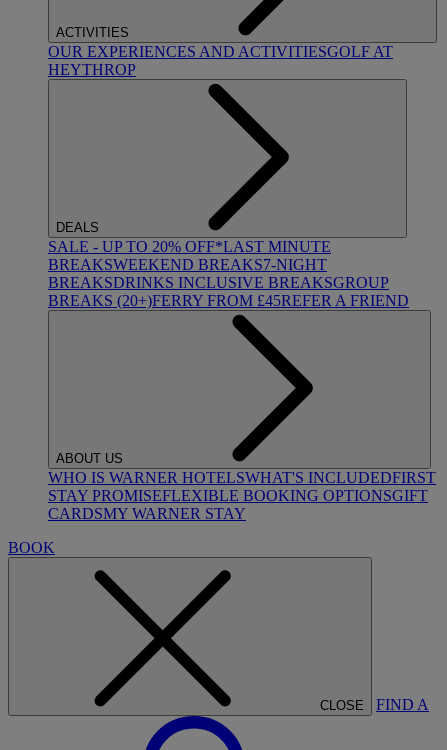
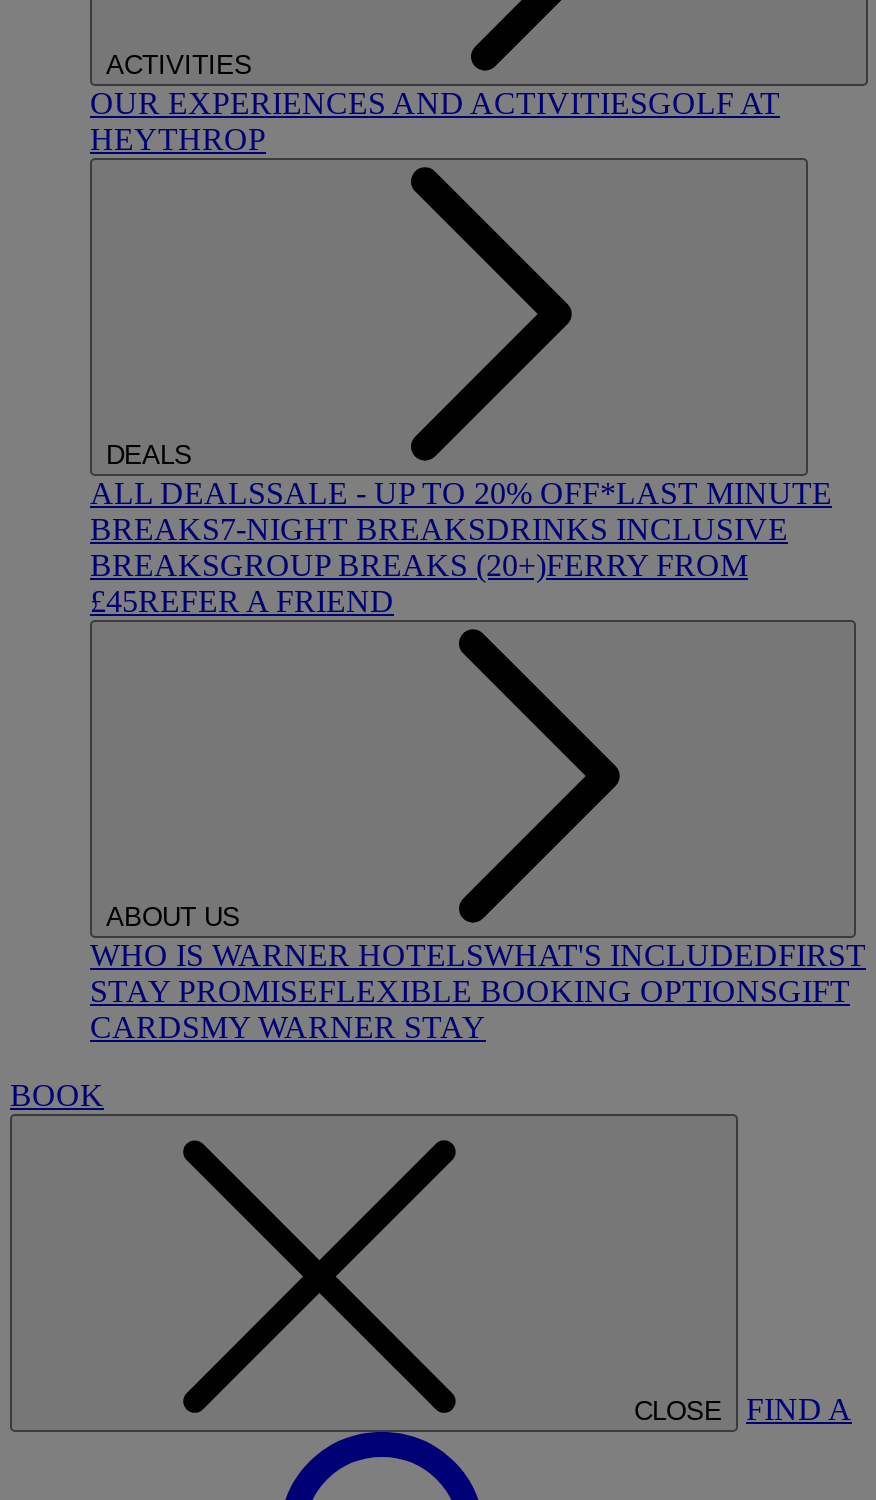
[48,238,409,309] SALE - UP TO 20% OFF*LAST MINUTE | BREAKSWEEKEND BREAKS7-NIGHT | BREAKSDRINKS INCLUSIVE BREAKSGROUP | BREAKS (20+)FERRY FROM £45REFER A FRIEND -> [90,476,832,618] ALL DEALSSALE - UP TO 20% OFF*LAST MINUTE | BREAKS7-NIGHT BREAKSDRINKS INCLUSIVE | BREAKSGROUP BREAKS (20+)FERRY FROM | £45REFER A FRIEND

